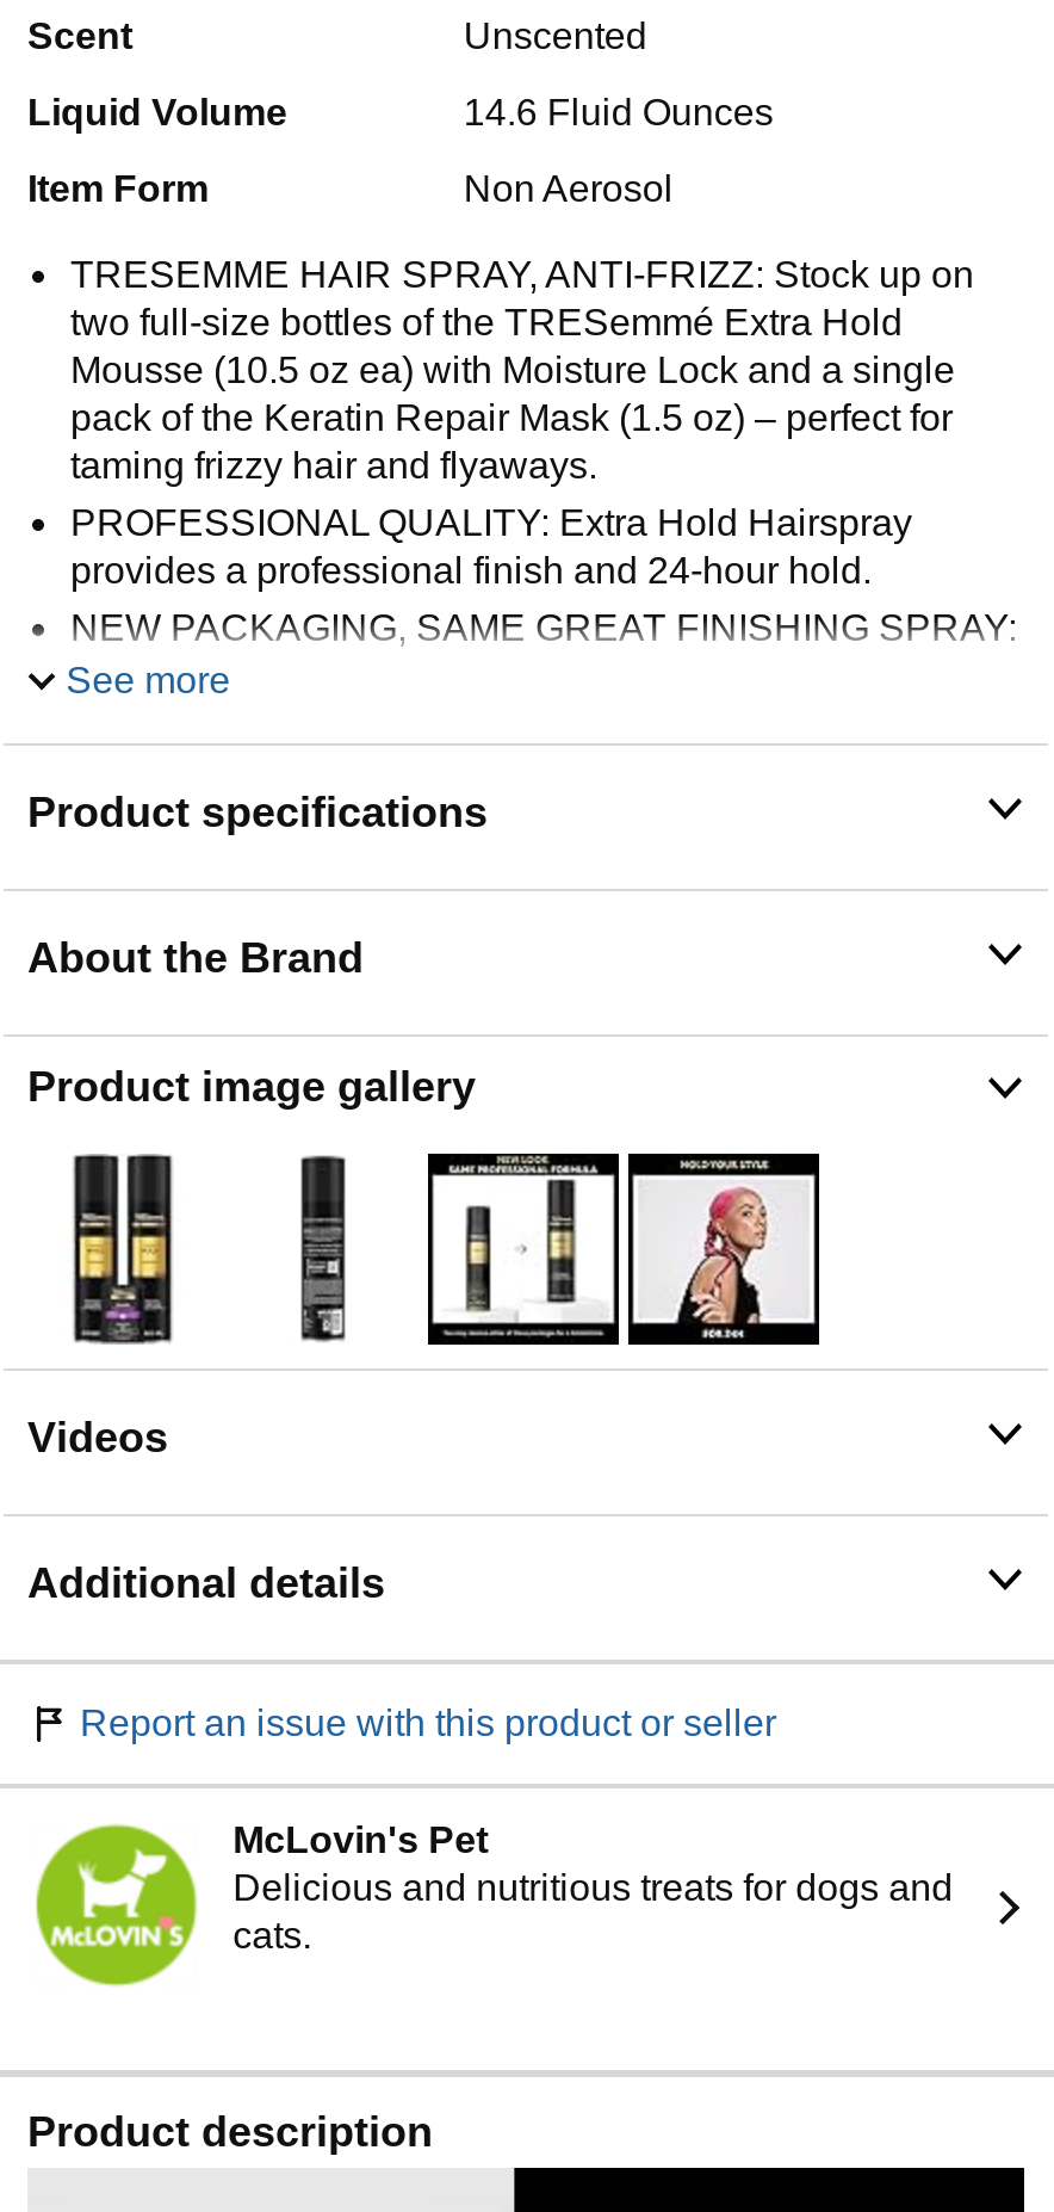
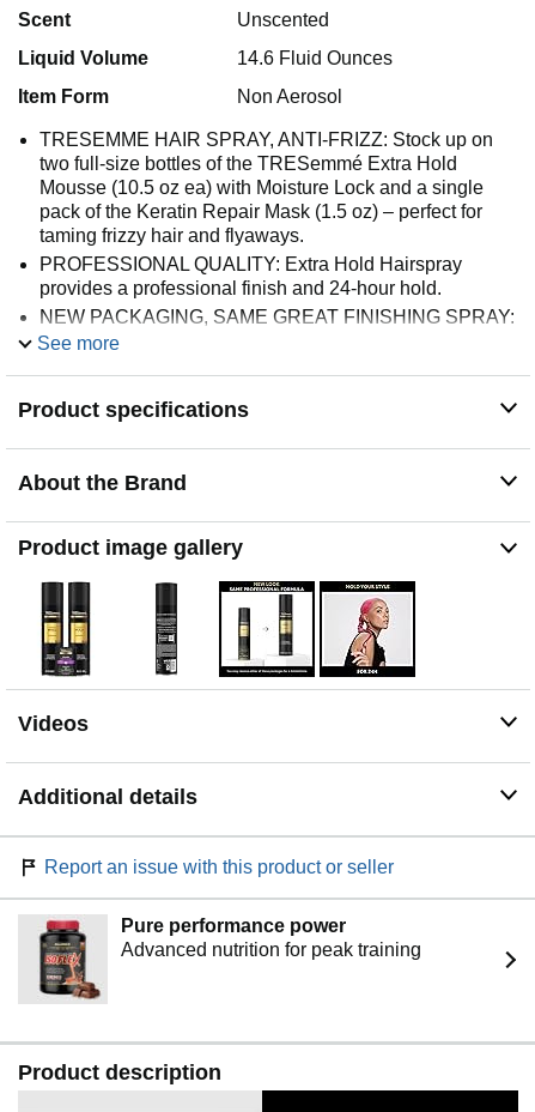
[35,1820,953,1989] [image] | McLovin's Pet | Delicious and nutritious treats for dogs and | cats. -> [23,916,422,1002] [image] | Pure performance power | Advanced nutrition for peak training

